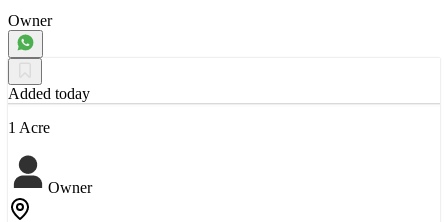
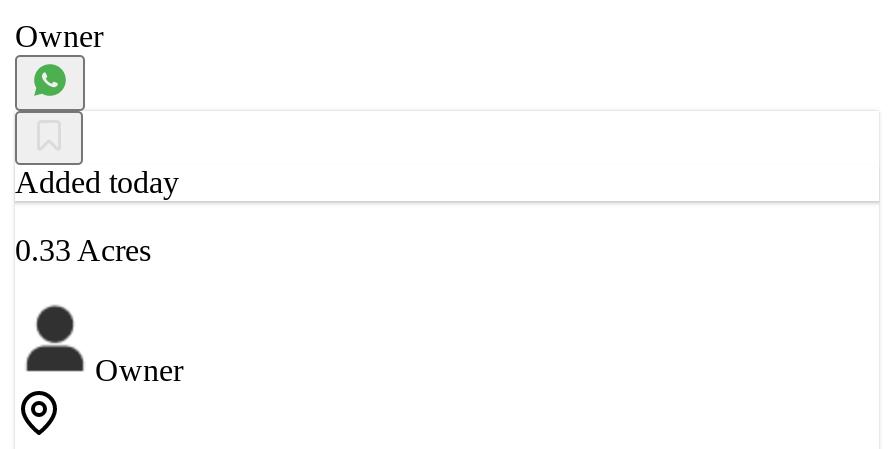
[8,119,50,136] 1 Acre -> [15,234,151,268] 0.33 Acres

